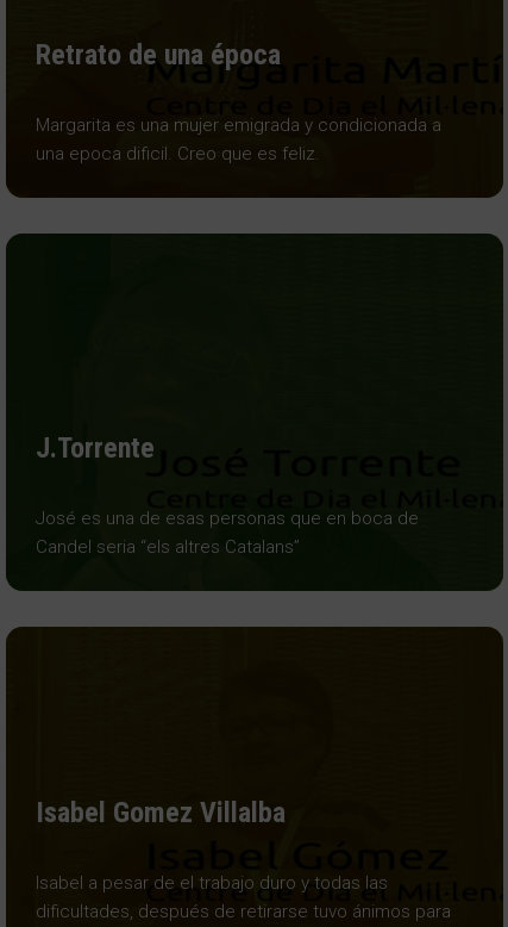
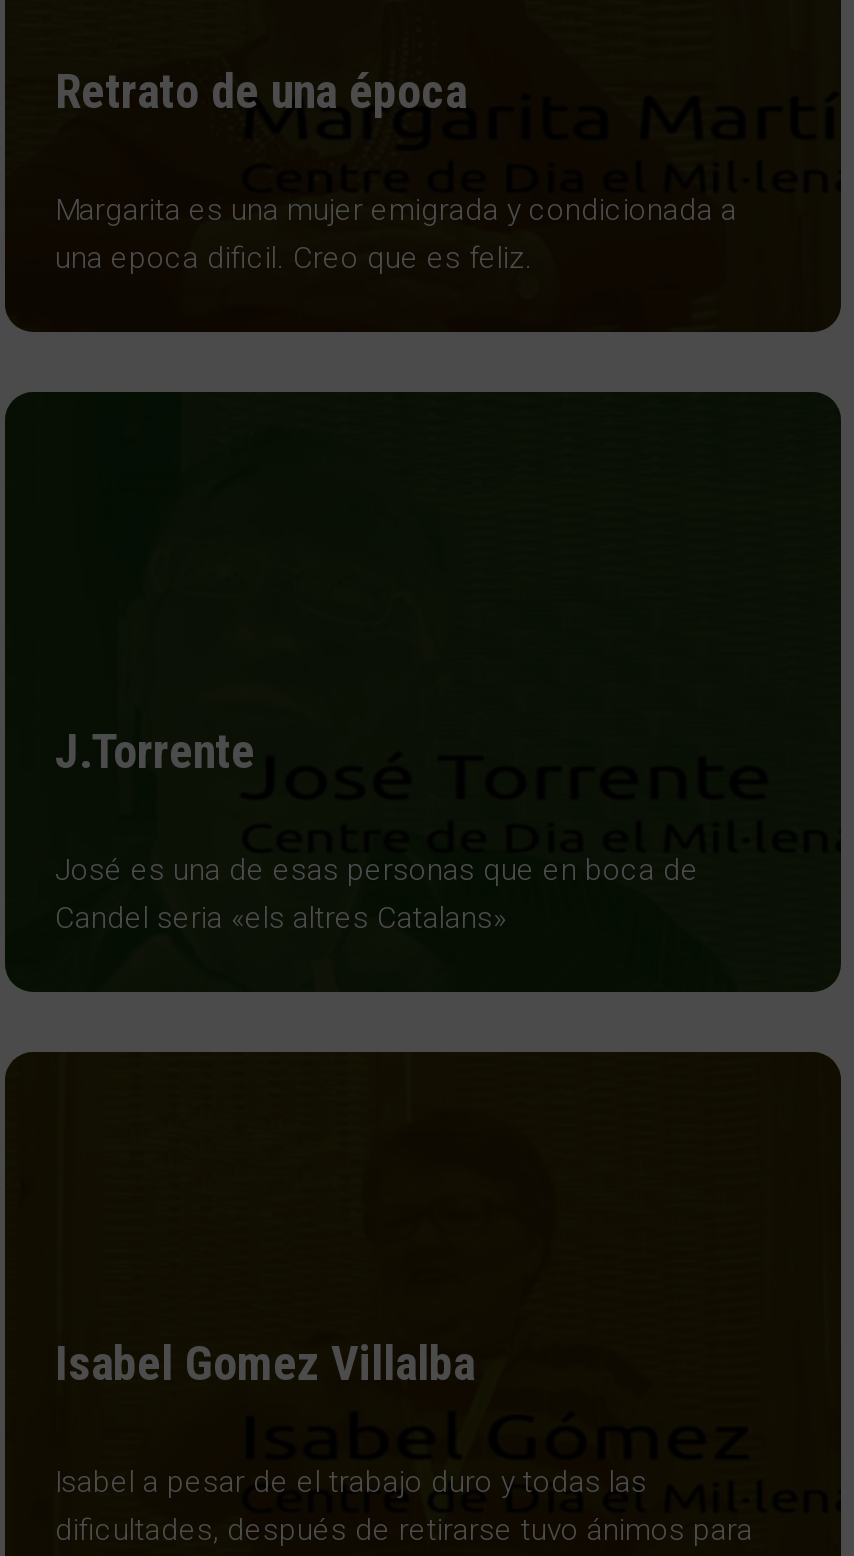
[36,536,300,558] Candel seria “els altres Catalans” -> [55,900,507,936] Candel seria «els altres Catalans»

